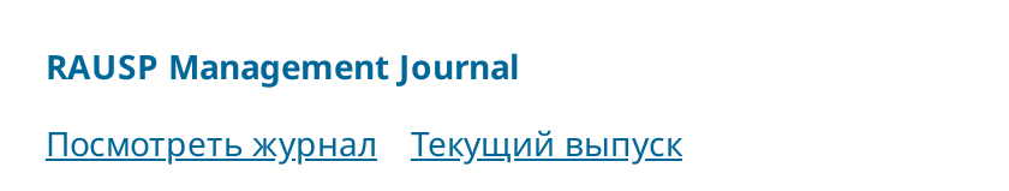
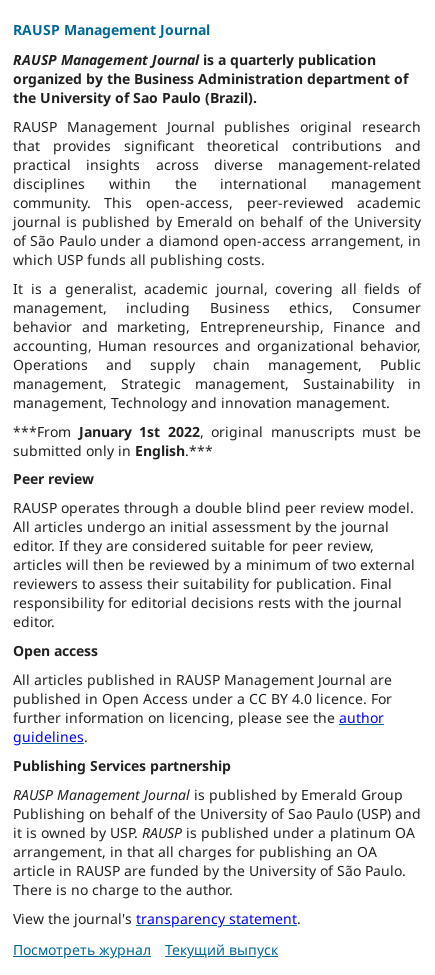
none -> [13,49,421,928] RAUSP Management Journal is a quarterly publication | organized by the Business Administration department of | the University of Sao Paulo (Brazil). | RAUSP Management Journal publishes original research | that provides significant theoretical contributions and | practical insights across diverse management-related | disciplines within the international management | community. This open-access, peer-reviewed academic | journal is published by Emerald on behalf of the University | of São Paulo under a diamond open-access arrangement, in | which USP funds all publishing costs. | It is a generalist, academic journal, covering all fields of | management, including Business ethics, Consumer | behavior and marketing, Entrepreneurship, Finance and | accounting, Human resources and organizational behavior, | Operations and supply chain management, Public | management, Strategic management, Sustainability in | management, Technology and innovation management. | ***From January 1st 2022, original manuscripts must be | submitted only in English.*** | Peer review | RAUSP operates through a double blind peer review model. | All articles undergo an initial assessment by the journal | editor. If they are considered suitable for peer review, | articles will then be reviewed by a minimum of two external | reviewers to assess their suitability for publication. Final | responsibility for editorial decisions rests with the journal | editor. | Open access | All articles published in RAUSP Management Journal are | published in Open Access under a CC BY 4.0 licence. For | further information on licencing, please see the author | guidelines. | Publishing Services partnership | RAUSP Management Journal is published by Emerald Group | Publishing on behalf of the University of Sao Paulo (USP) and | it is owned by USP. RAUSP is published under a platinum OA | arrangement, in that all charges for publishing an OA | article in RAUSP are funded by the University of São Paulo. | There is no charge to the author. | View the journal's transparency statement.

